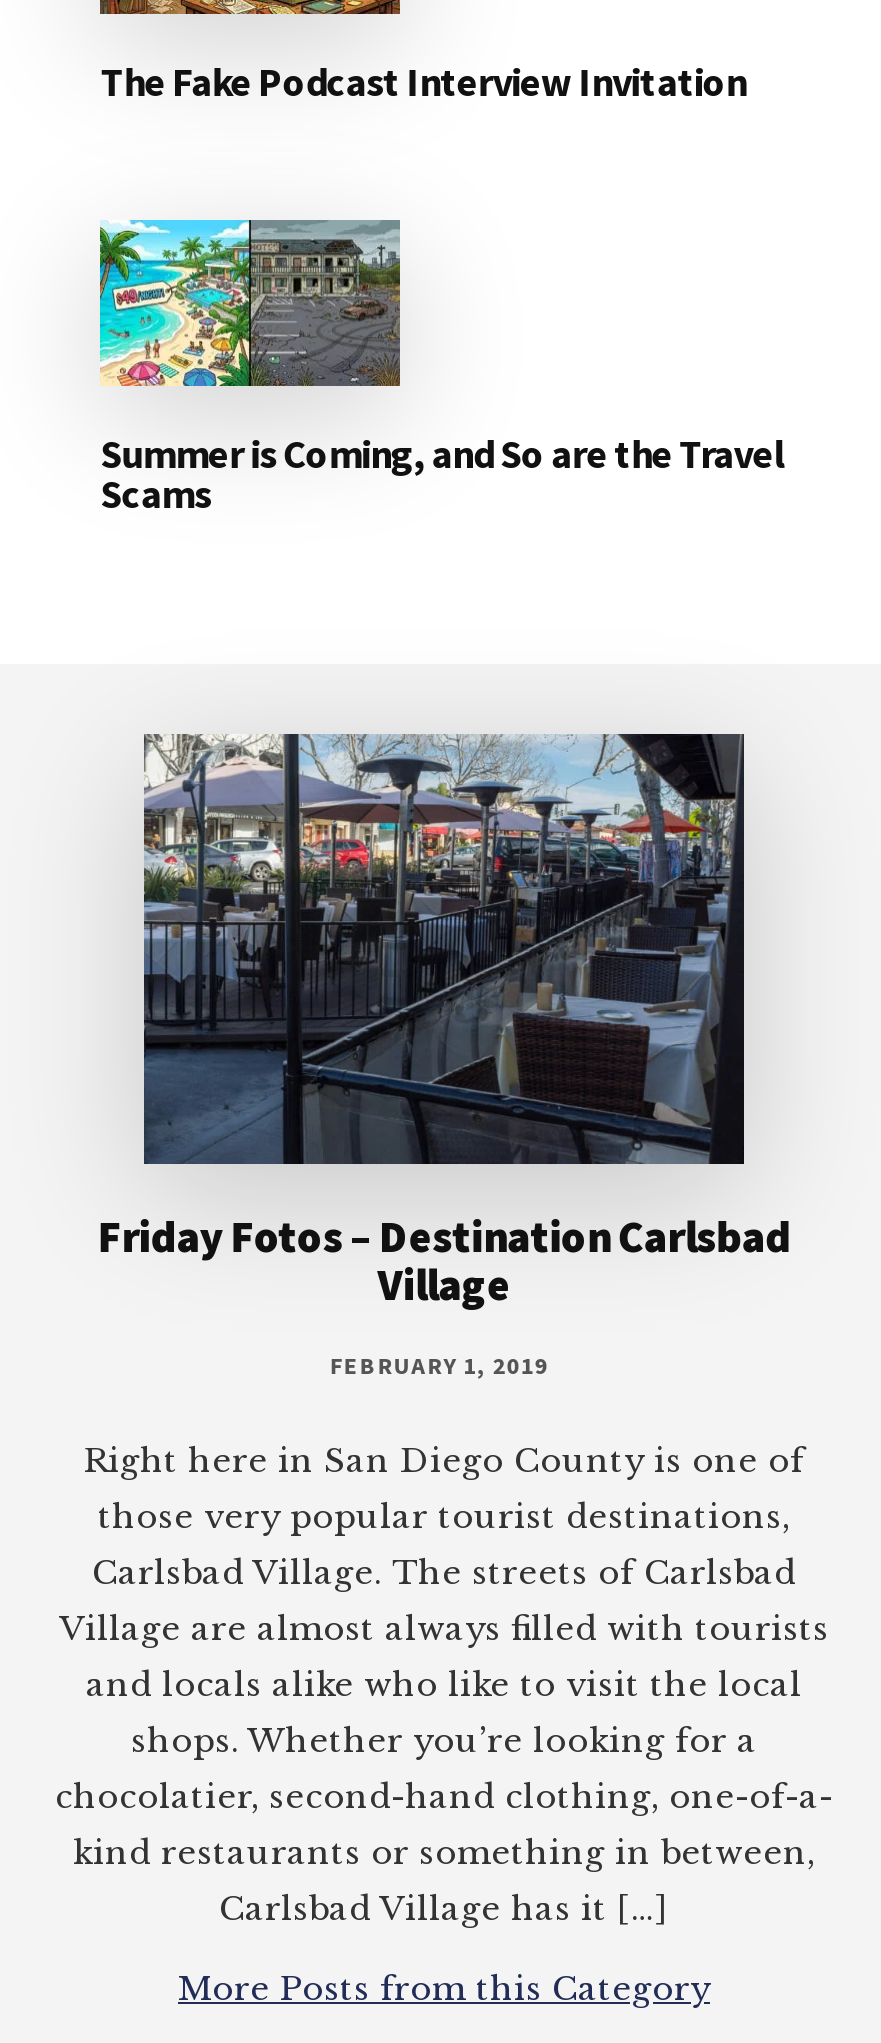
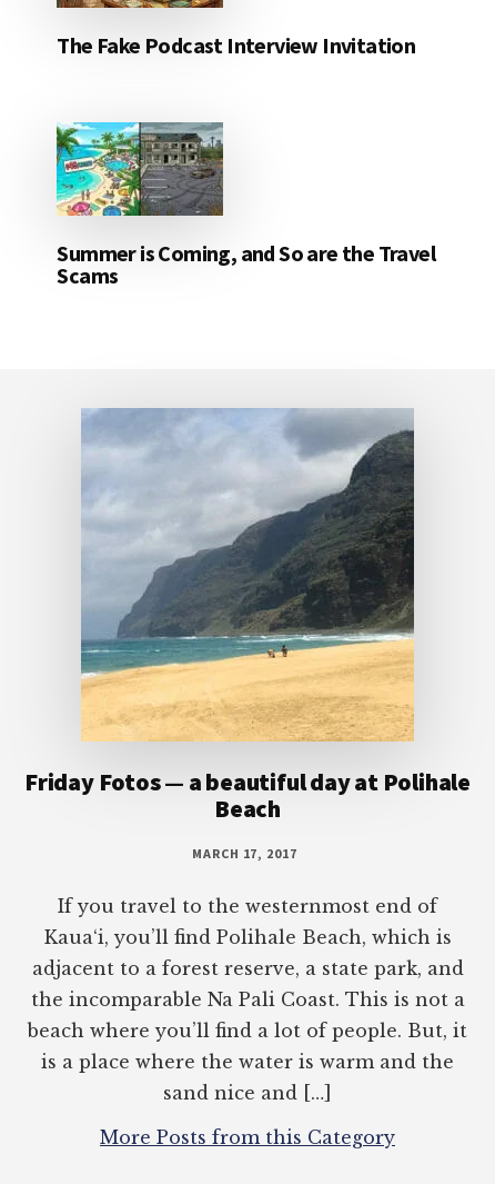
[142,732,746,1194] [image] -> [81,408,414,664] [image]
[98,1208,790,1312] Friday Fotos – Destination Carlsbad | Village -> [25,766,470,824] Friday Fotos — a beautiful day at Polihale | Beach
[330,1350,548,1380] FEBRUARY 1, 2019 -> [192,845,298,862] MARCH 17, 2017
[55,1440,833,1928] Right here in San Diego County is one of | those very popular tourist destinations, | Carlsbad Village. The streets of Carlsbad | Village are almost always filled with tourists | and locals alike who like to visit the local | shops. Whether you’re looking for a | chocolatier, second-hand clothing, one-of-a- | kind restaurants or something in between, | Carlsbad Village has it […] -> [28,895,467,1104] If you travel to the westernmost end of | Kaua‘i, you’ll find Polihale Beach, which is | adjacent to a forest reserve, a state park, and | the incomparable Na Pali Coast. This is not a | beach where you’ll find a lot of people. But, it | is a place where the water is warm and the | sand nice and […]

